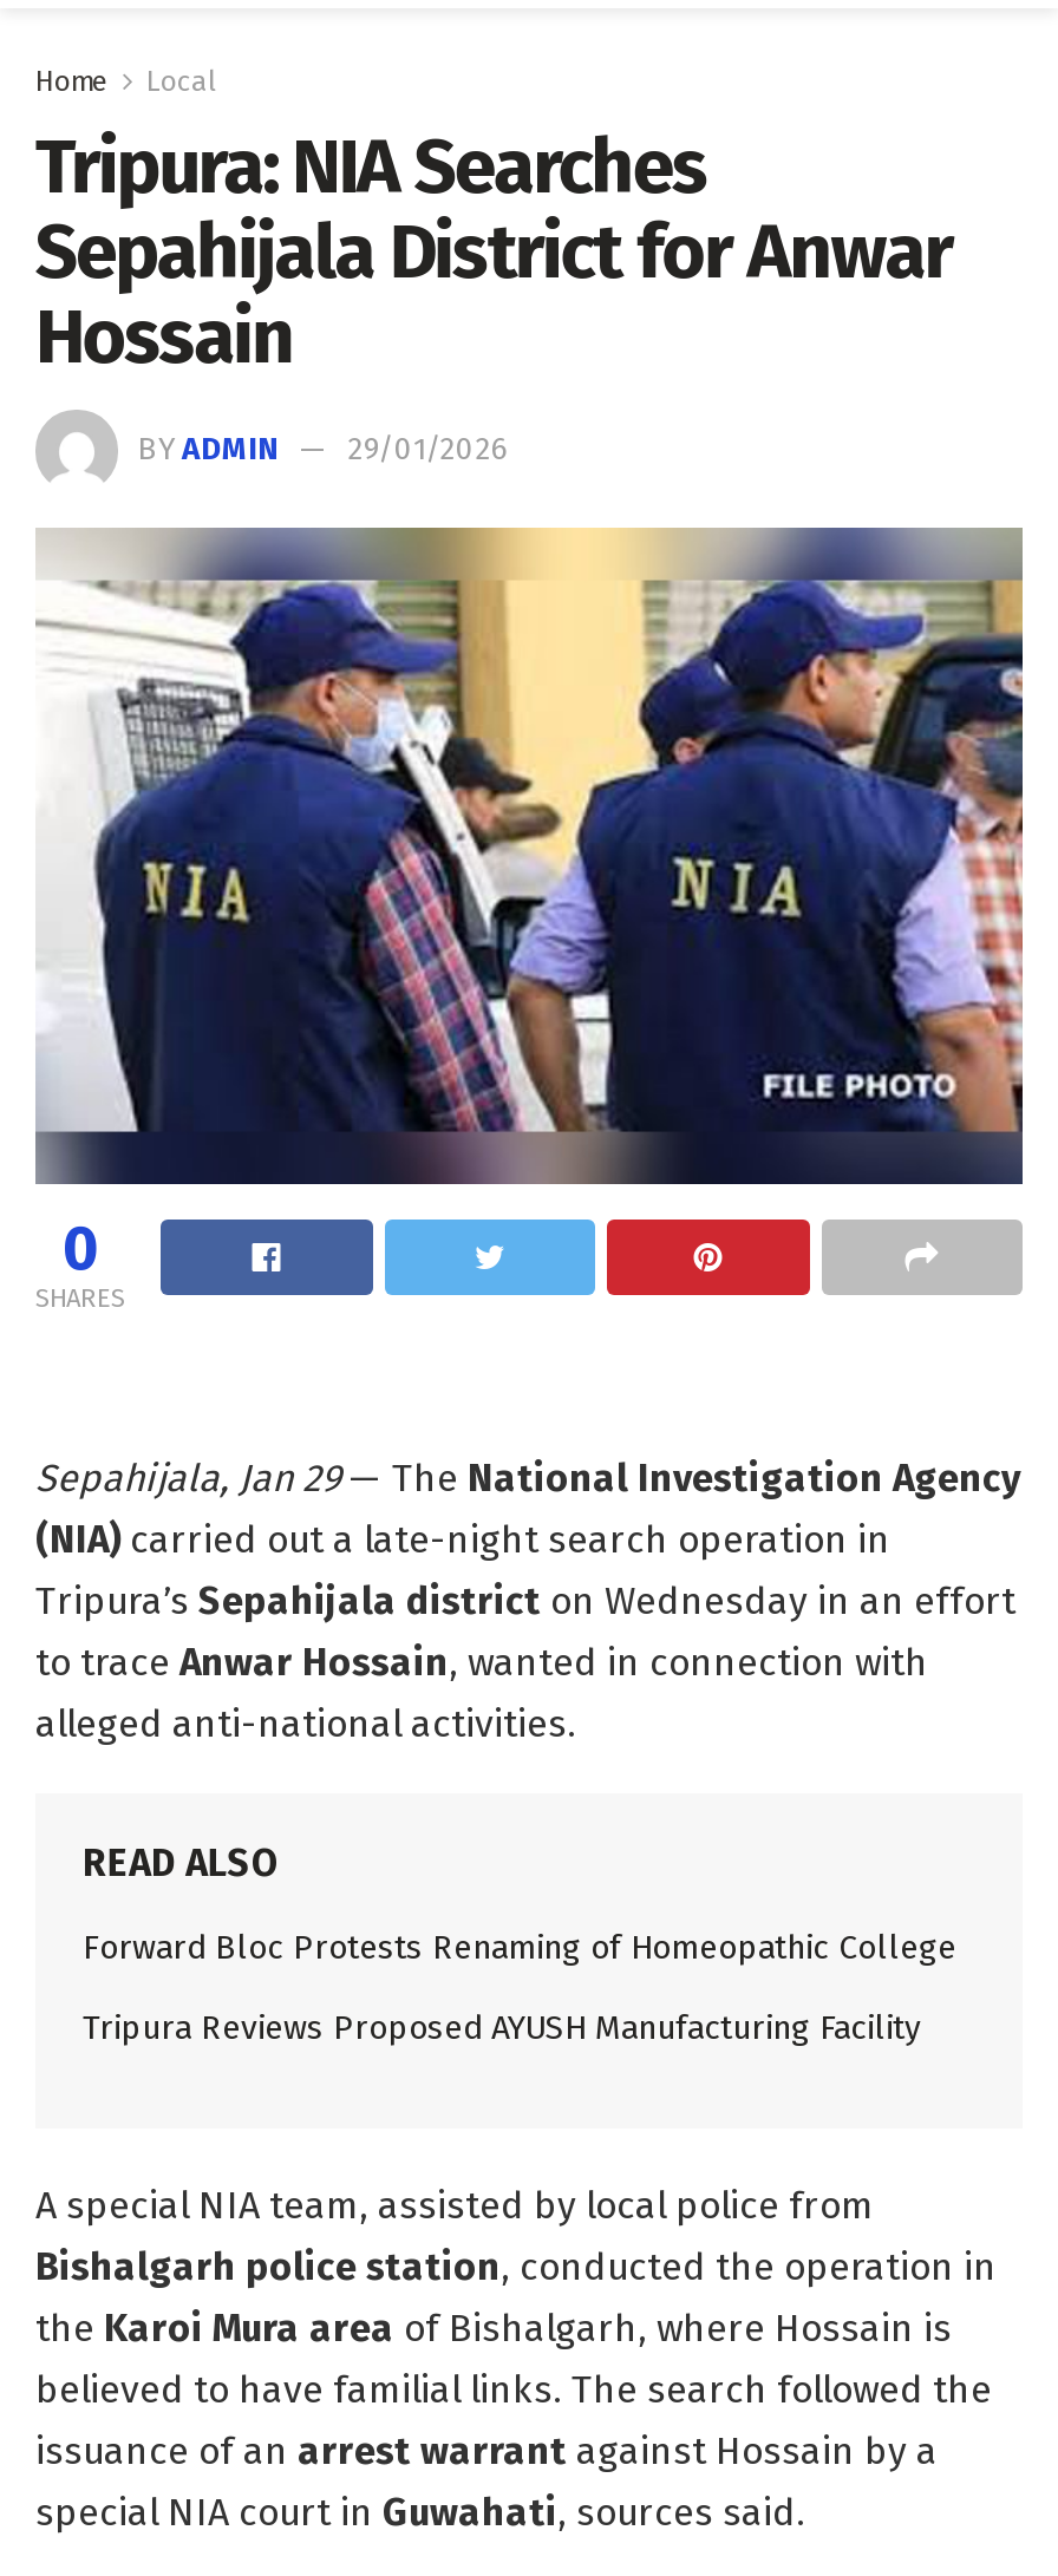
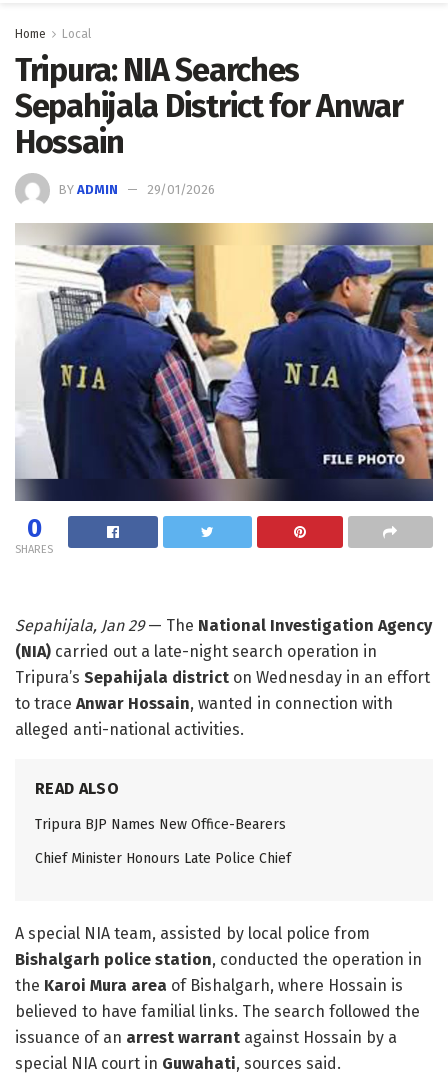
[83,1929,956,1969] Forward Bloc Protests Renaming of Homeopathic College -> [35,816,286,833] Tripura BJP Names New Office-Bearers
[83,2009,921,2049] Tripura Reviews Proposed AYUSH Manufacturing Facility -> [35,850,291,867] Chief Minister Honours Late Police Chief

